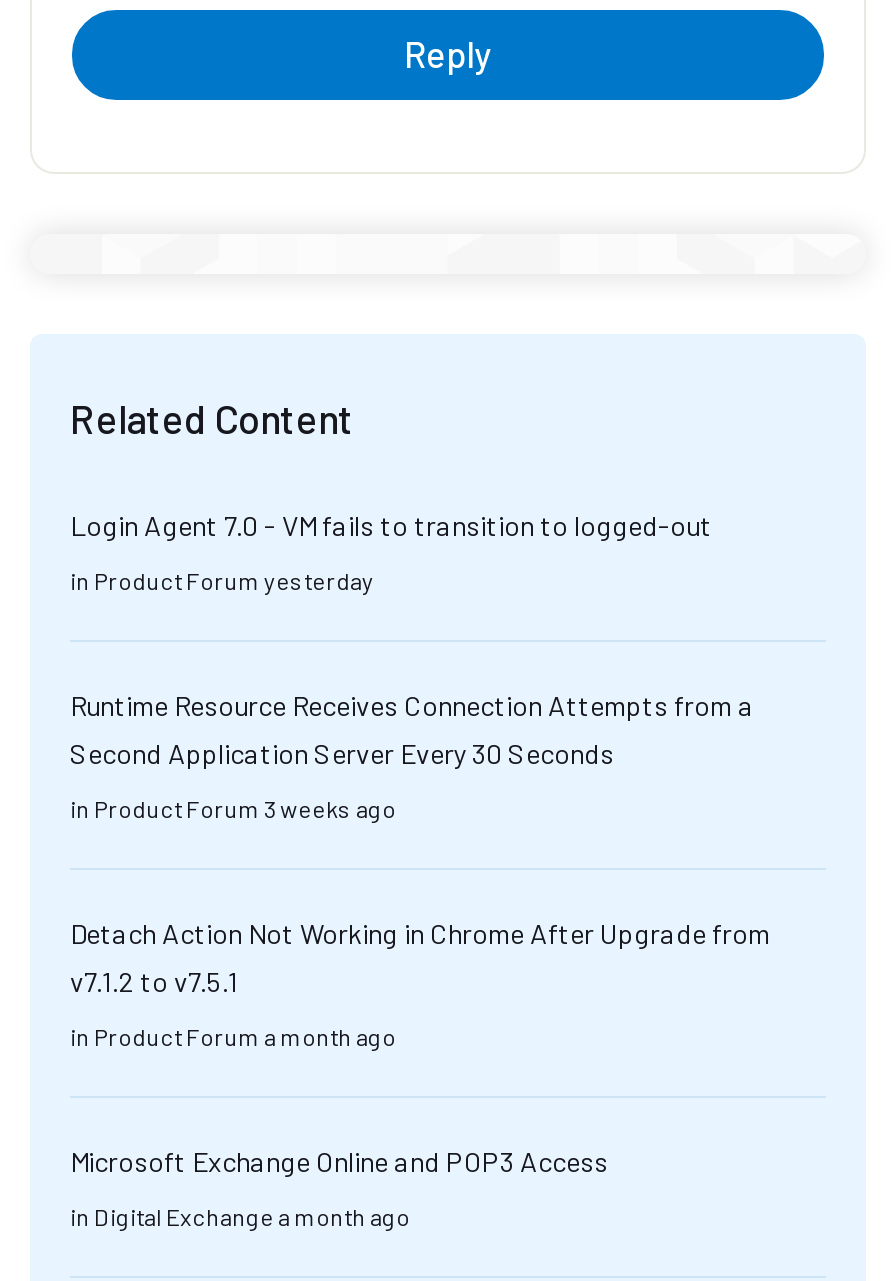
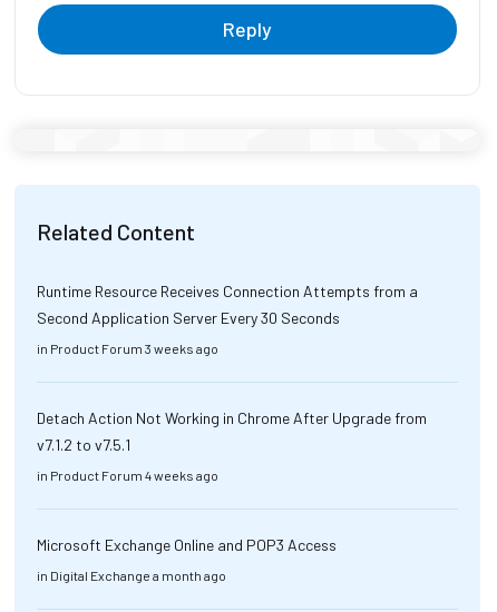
[70,508,712,594] Login Agent 7.0 - VM fails to transition to logged-out | in Product Forum yesterday -> none
[70,1022,396,1050] in Product Forum a month ago -> [37,467,218,483] in Product Forum 4 weeks ago

